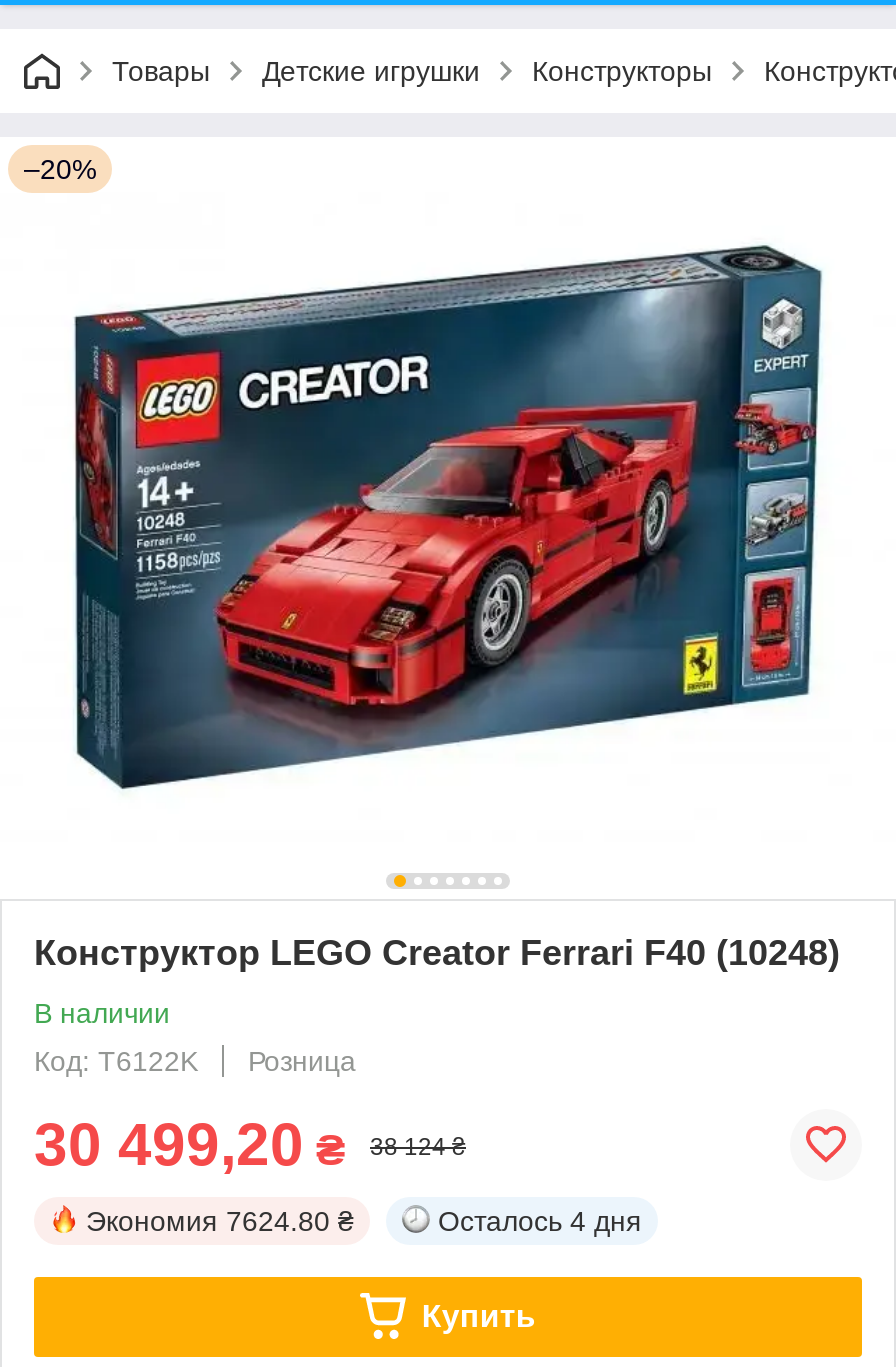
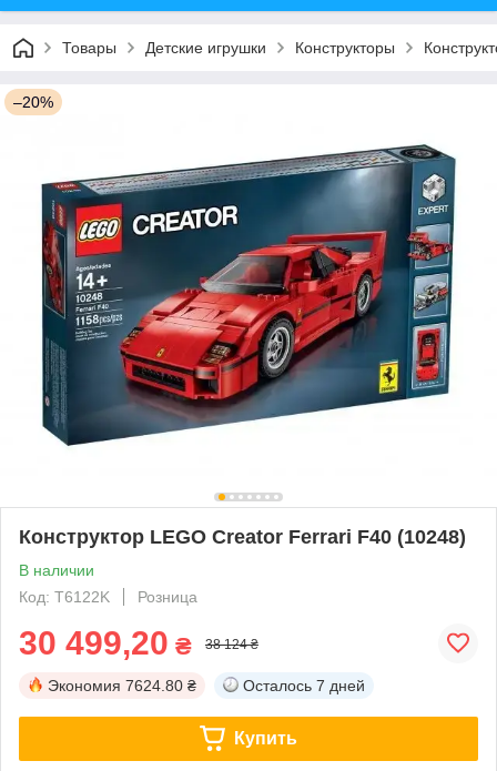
[438,1205,642,1237] Осталось 4 дня -> [243,676,365,694] Осталось 7 дней

